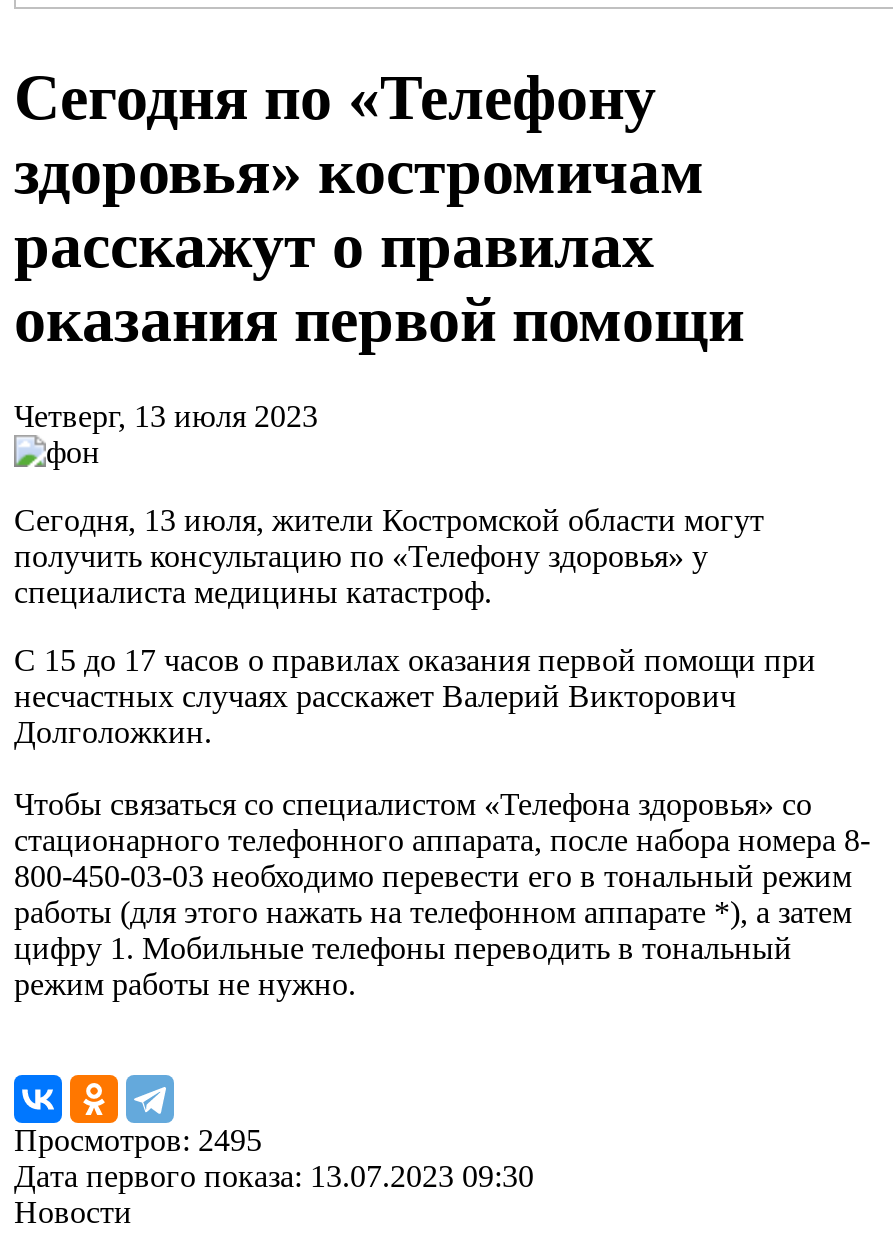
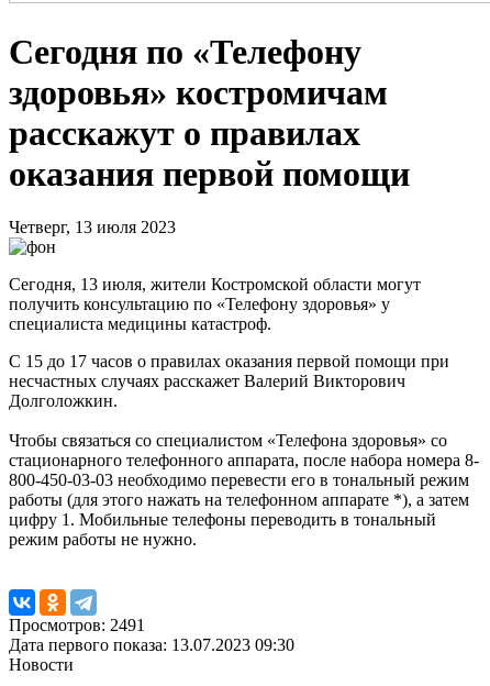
[14,1124,262,1158] Просмотров: 2495 -> [9,616,145,635] Просмотров: 2491

